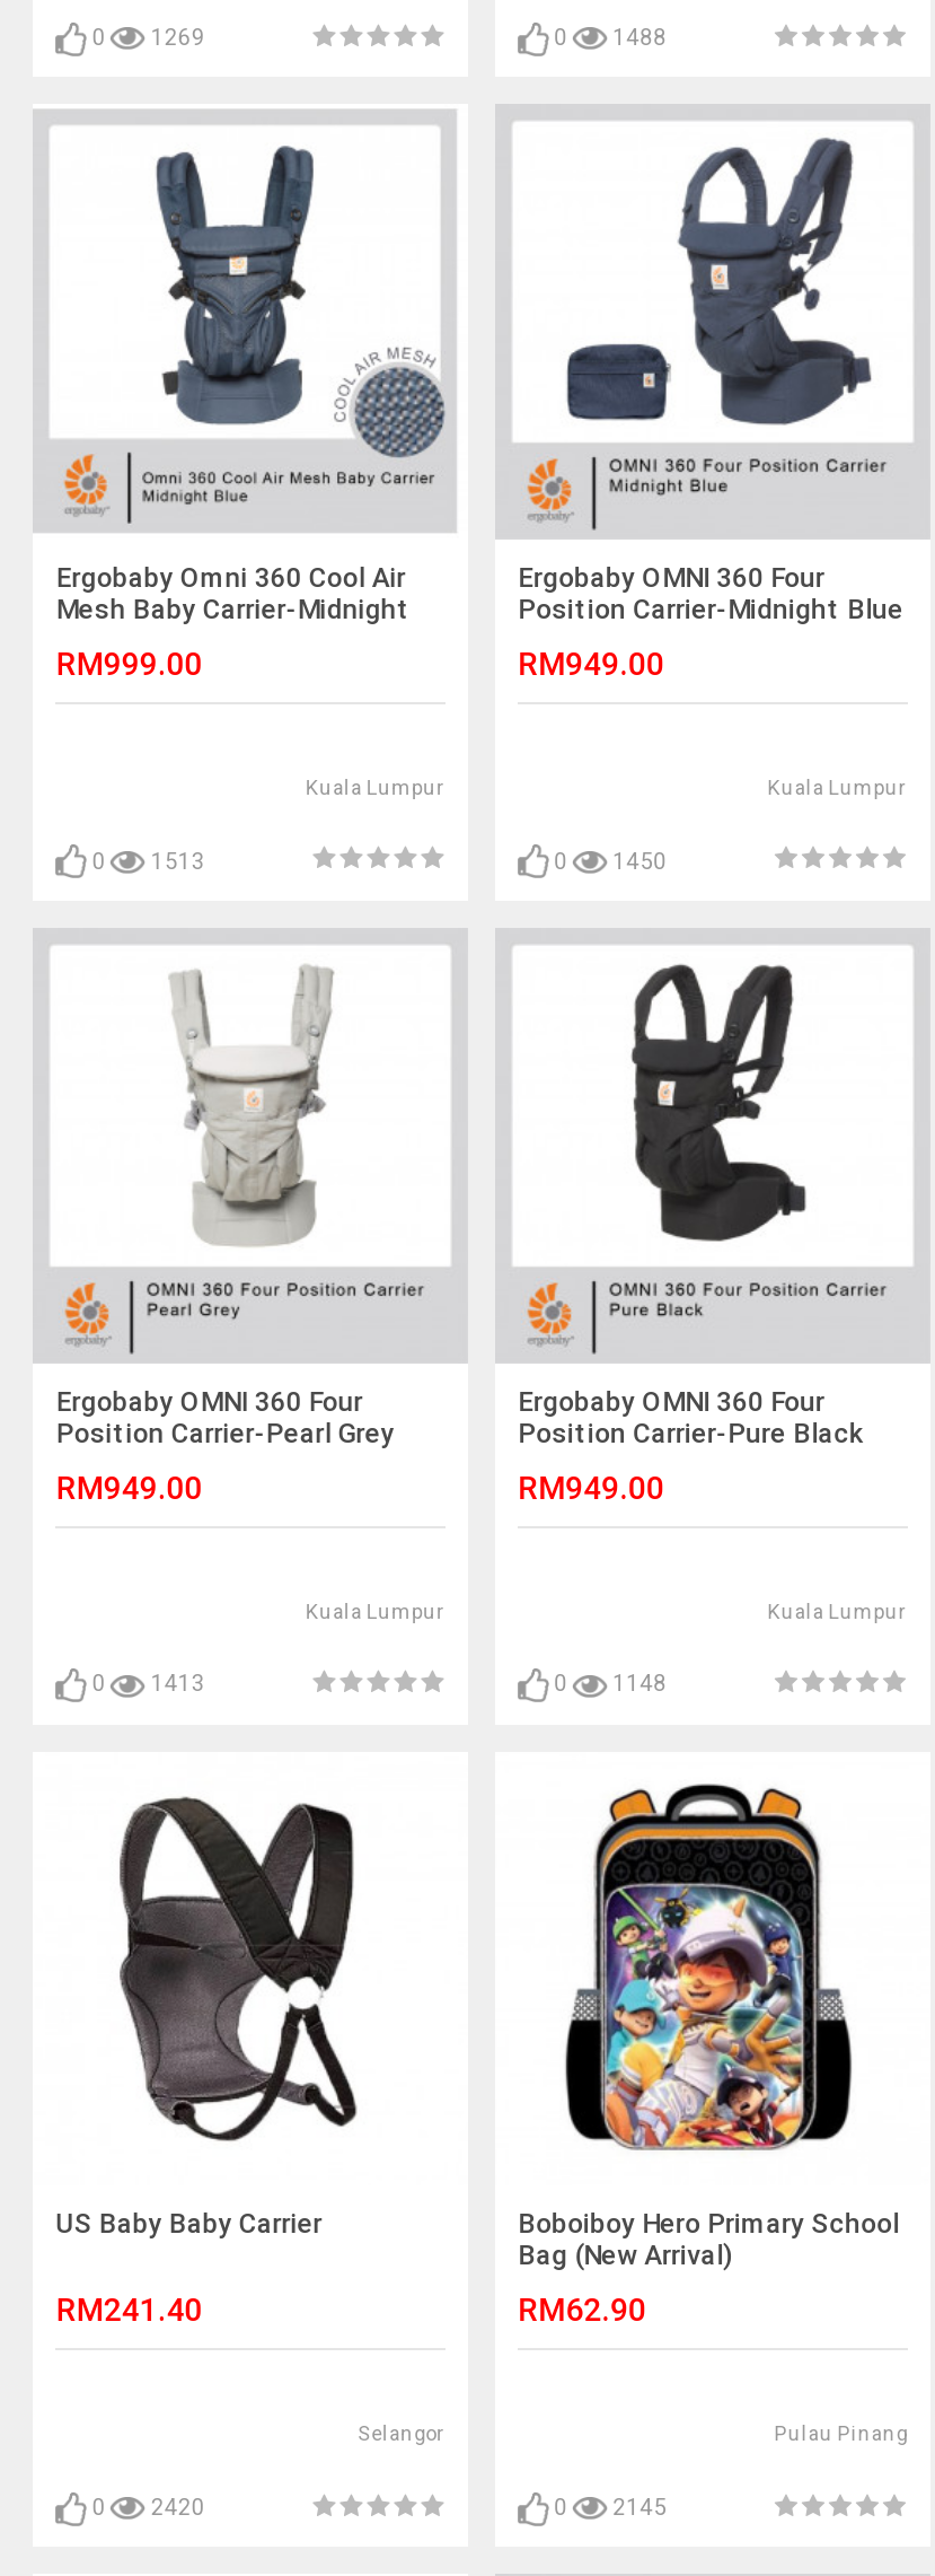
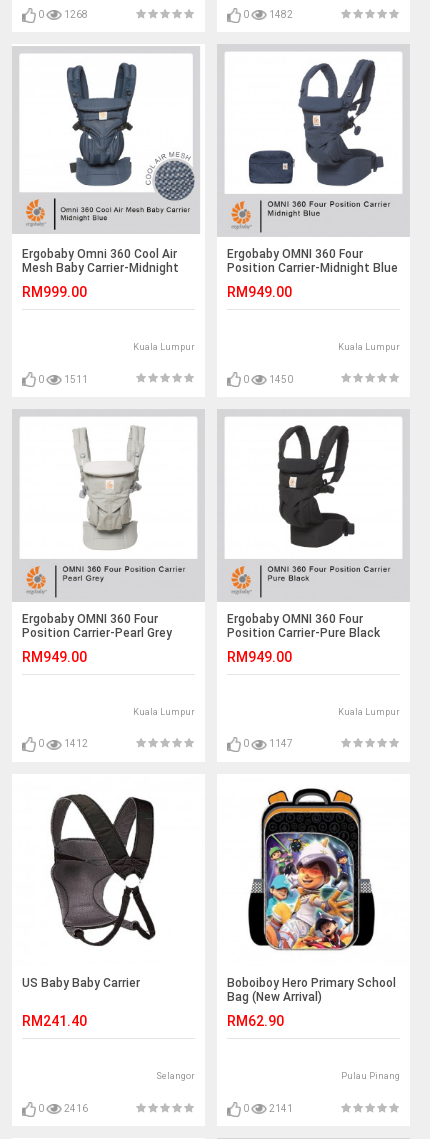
[88,24,205,49] 0 1269 -> [36,9,88,20] 0 1268
[549,24,667,49] 0 1488 -> [241,9,293,20] 0 1482
[88,848,205,873] 0 1513 -> [36,374,88,385] 0 1511
[88,1671,205,1696] 0 1413 -> [36,738,88,749] 0 1412
[549,1671,667,1696] 0 1148 -> [241,738,293,749] 0 1147
[88,2495,205,2520] 0 2420 -> [36,1103,88,1114] 0 2416
[549,2495,667,2520] 0 2145 -> [241,1103,293,1114] 0 2141

